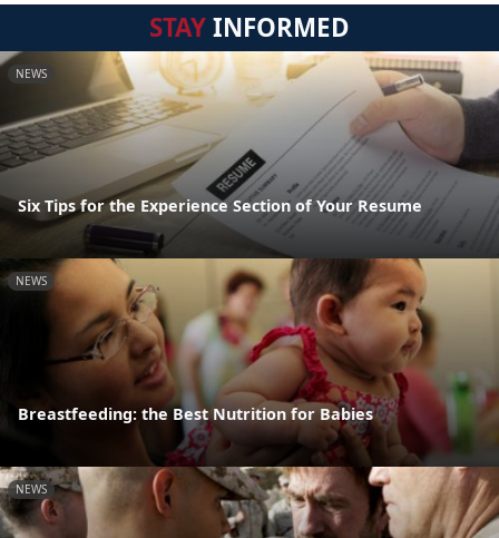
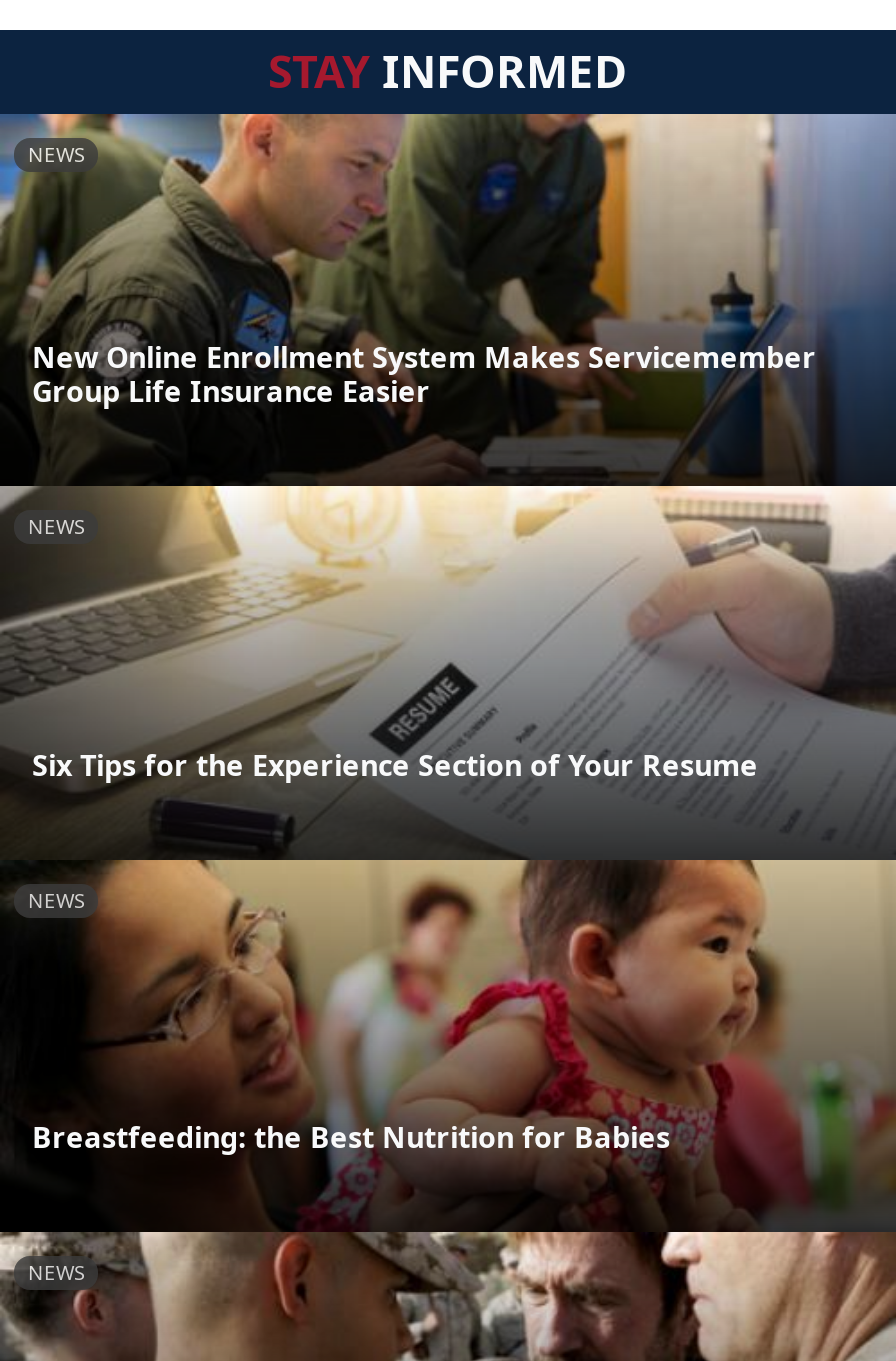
none -> [6,112,890,488] [image] | NEWS
none -> [32,339,816,411] New Online Enrollment System Makes Servicemember | Group Life Insurance Easier

